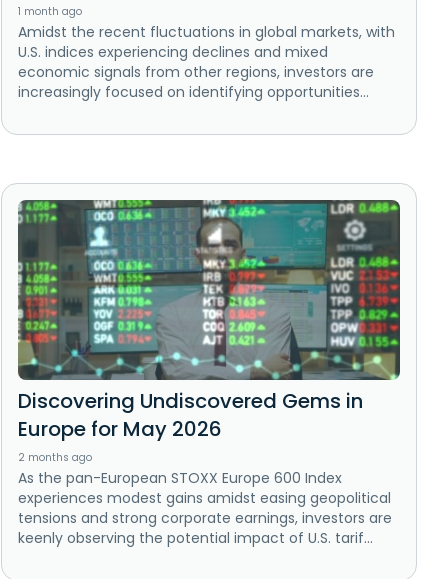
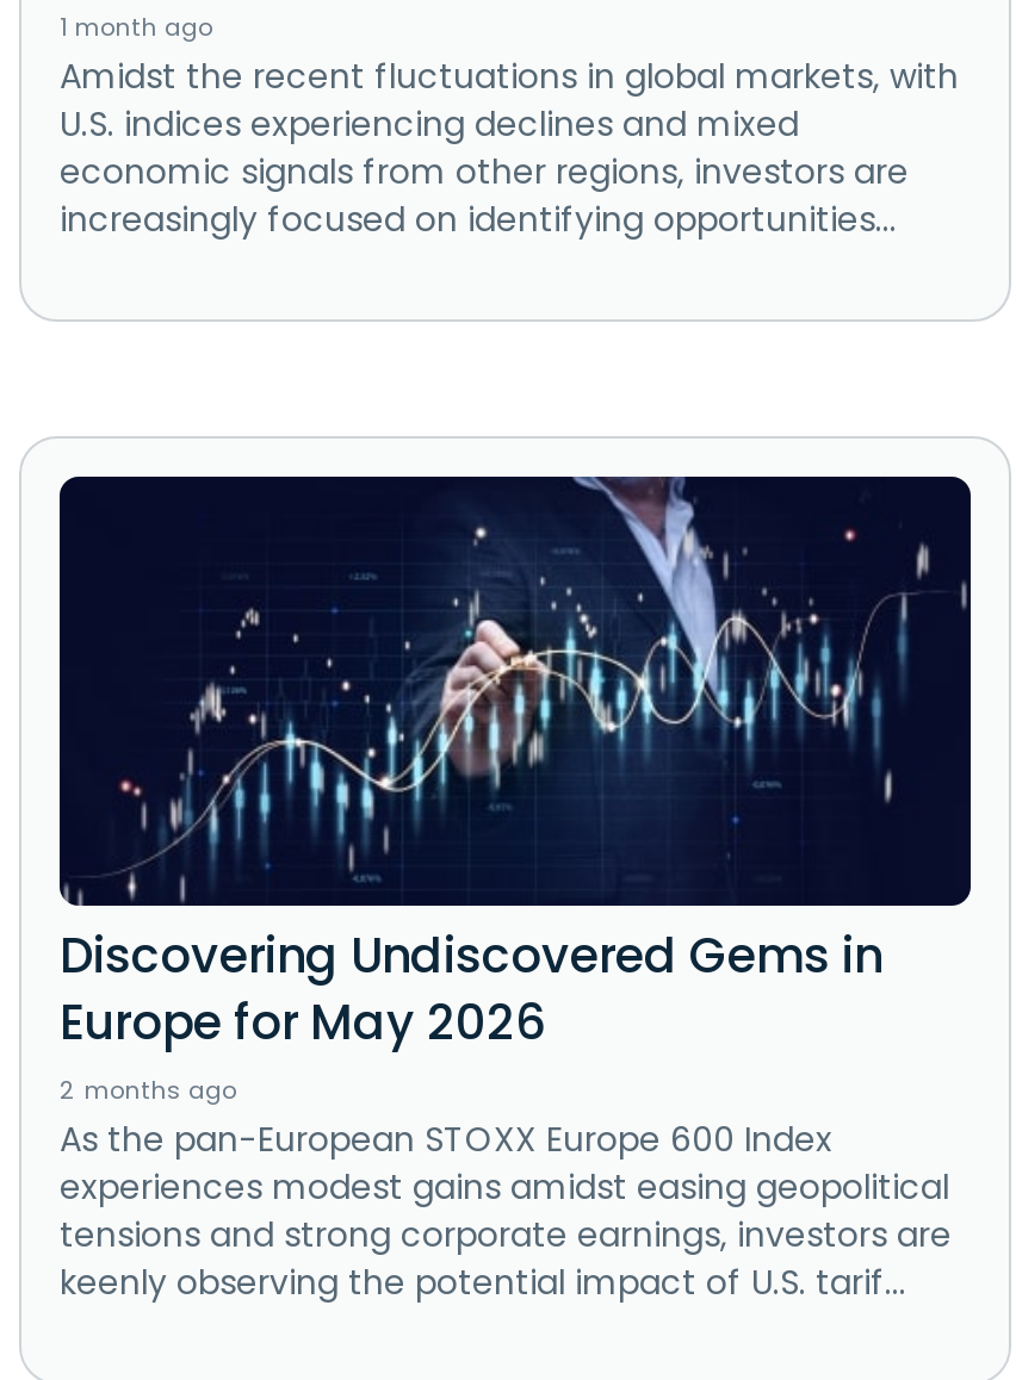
[17,199,400,381] [image] -> [57,474,971,908] [image]

